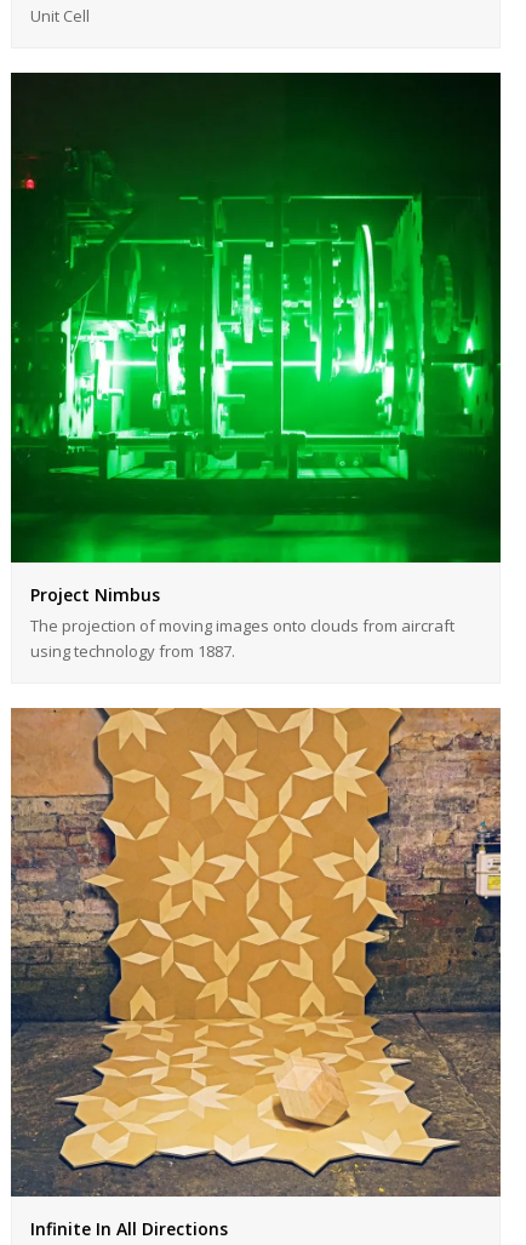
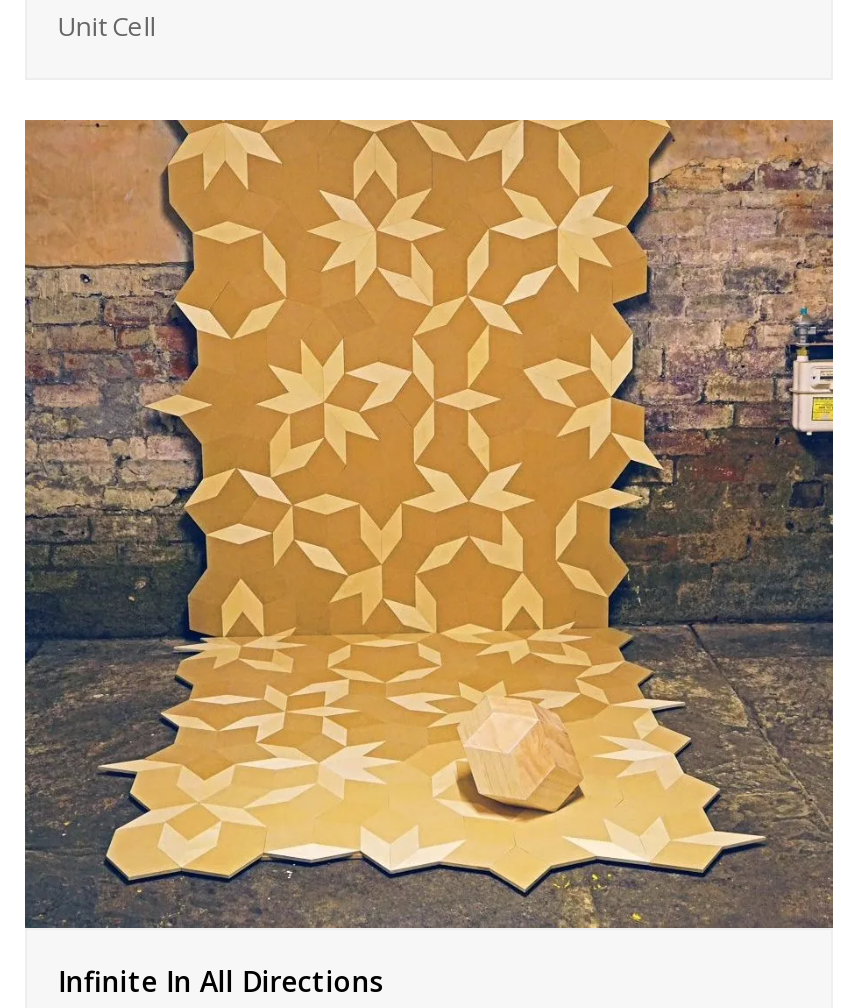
[10,72,502,661] [image] | Project Nimbus | The projection of moving images onto clouds from aircraft | using technology from 1887. -> none

